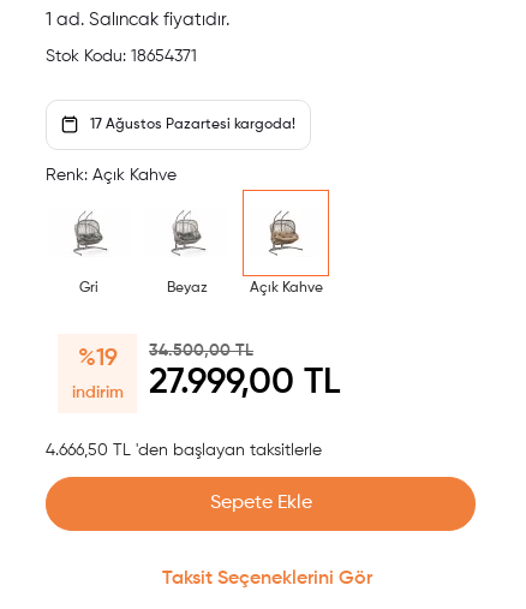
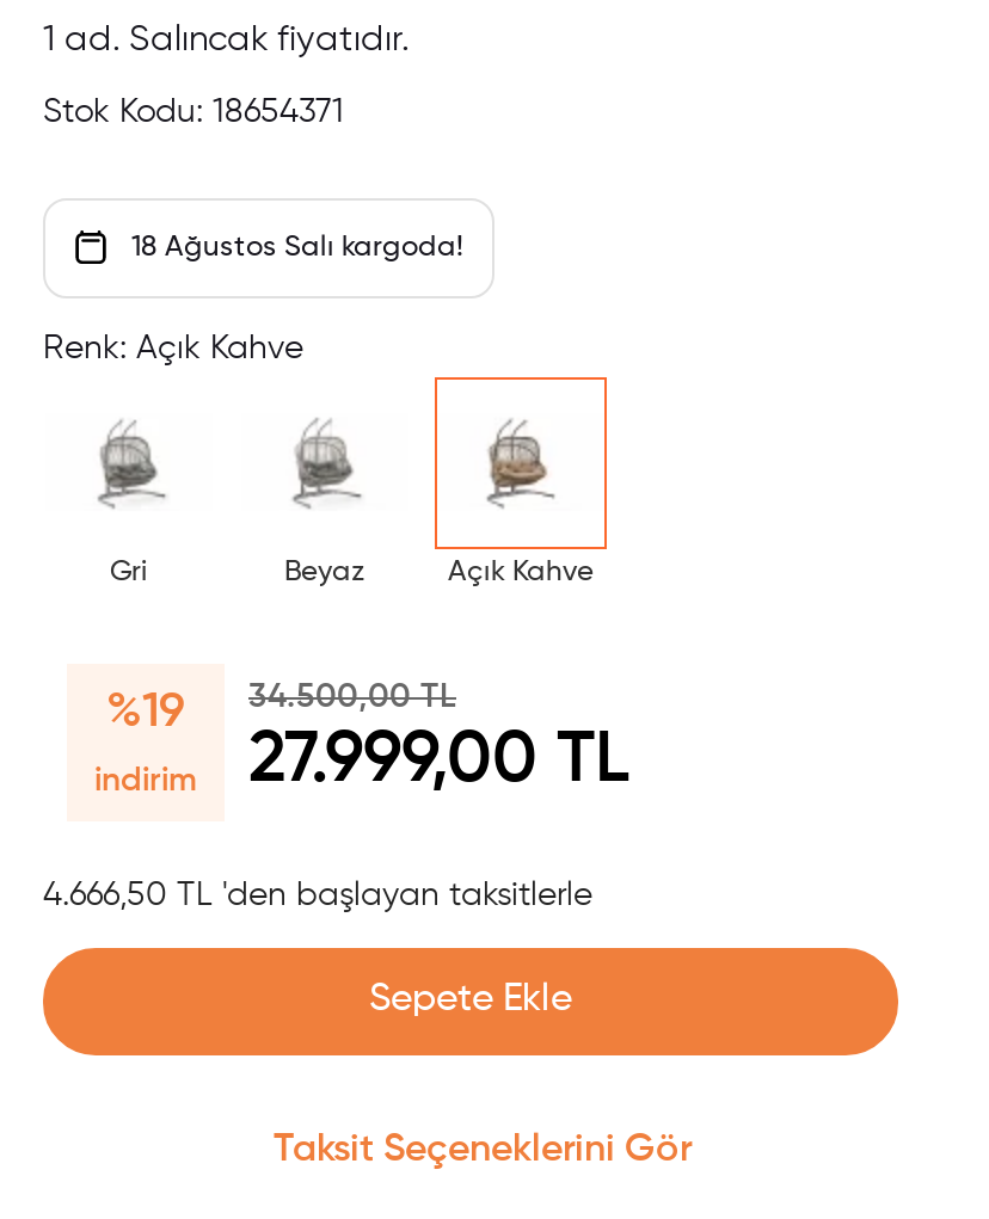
[90,117,295,132] 17 Ağustos Pazartesi kargoda! -> [131,233,463,262] 18 Ağustos Salı kargoda!

